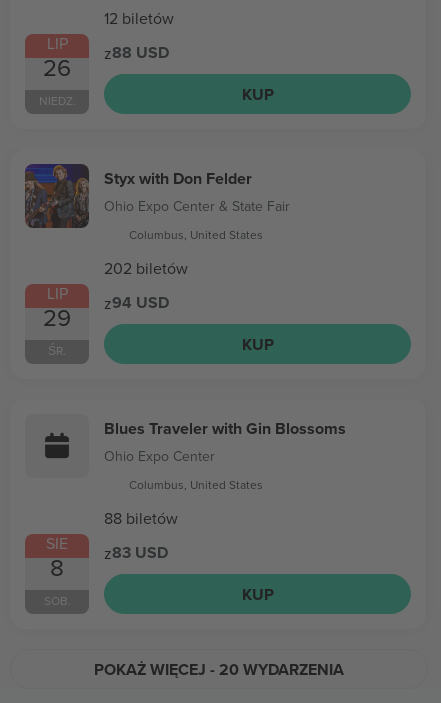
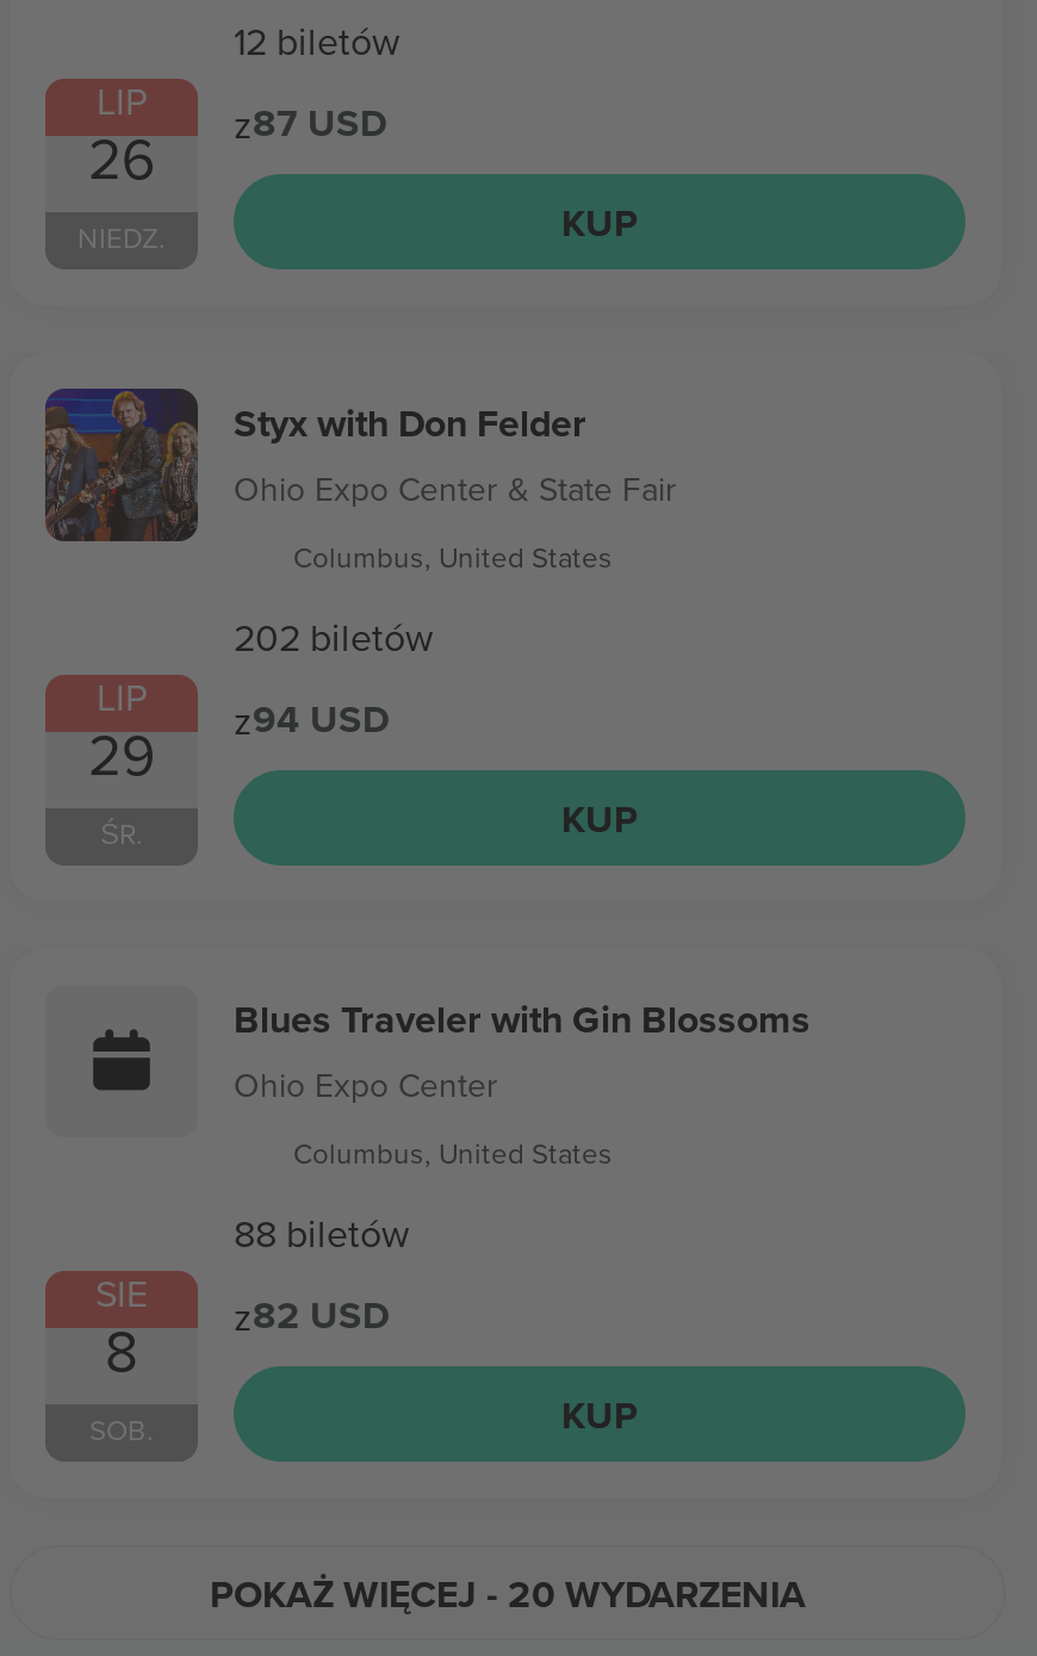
[104,41,169,64] z88 USD -> [234,95,386,150] z87 USD
[104,541,168,564] z83 USD -> [234,1288,389,1342] z82 USD

